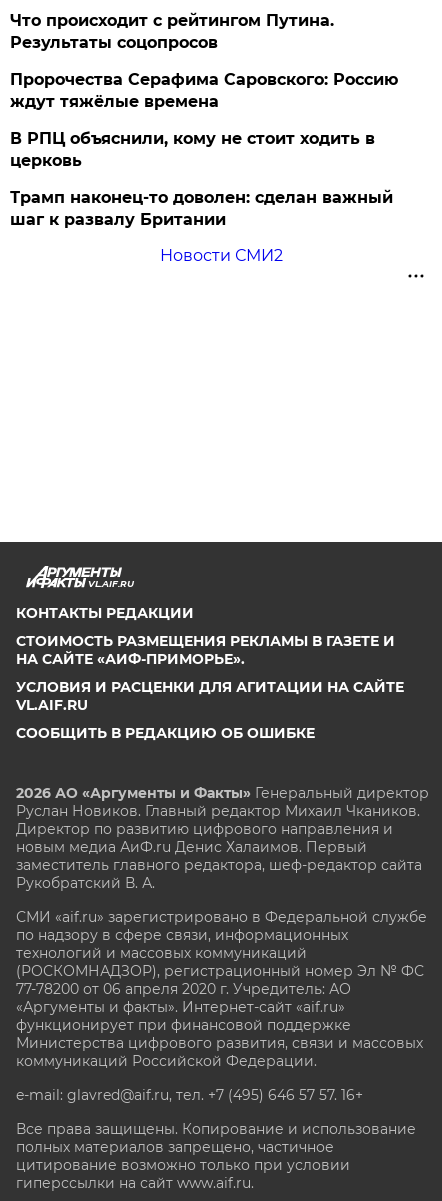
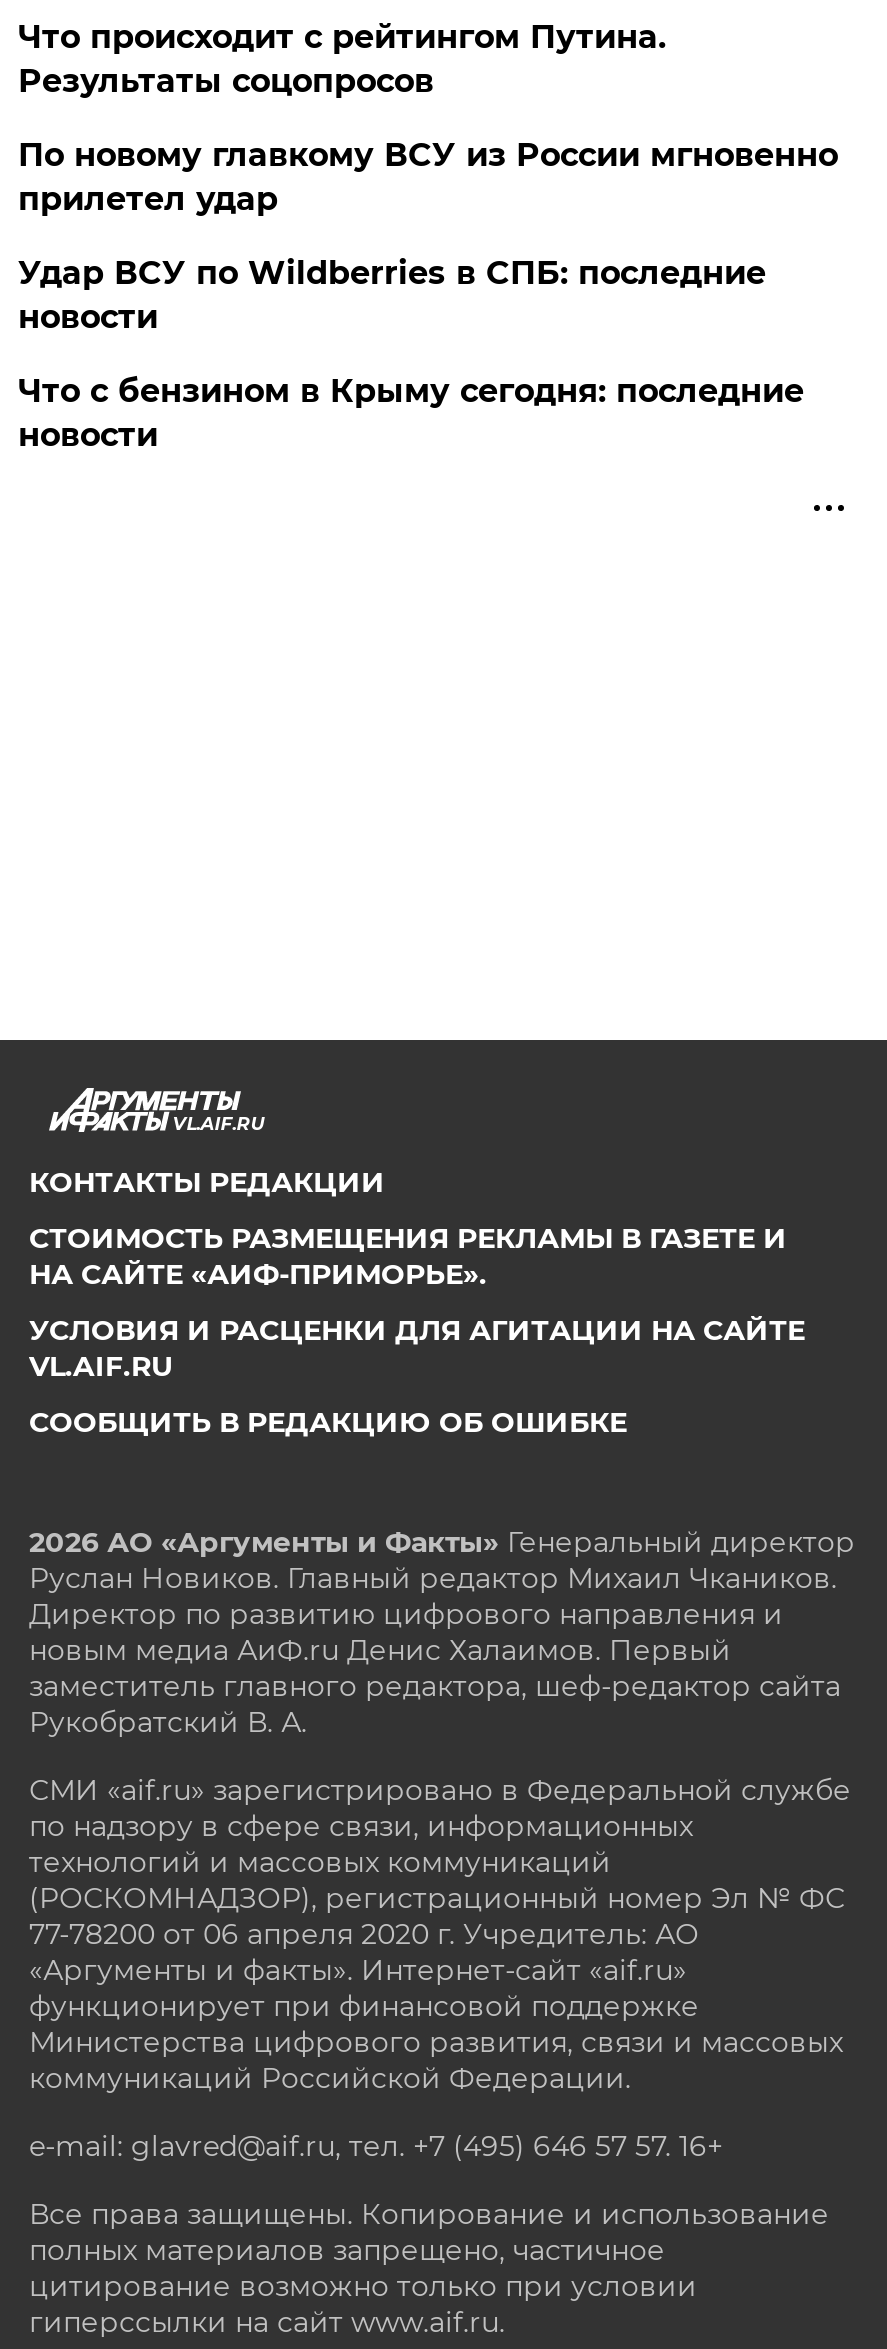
[10,70,398,265] Пророчества Серафима Саровского: Россию | ждут тяжёлые времена | В РПЦ объяснили, кому не стоит ходить в | церковь | Трамп наконец-то доволен: сделан важный | шаг к развалу Британии | Новости СМИ2 -> [18,136,838,454] По новому главкому ВСУ из России мгновенно | прилетел удар | Удар ВСУ по Wildberries в СПБ: последние | новости | Что с бензином в Крыму сегодня: последние | новости

